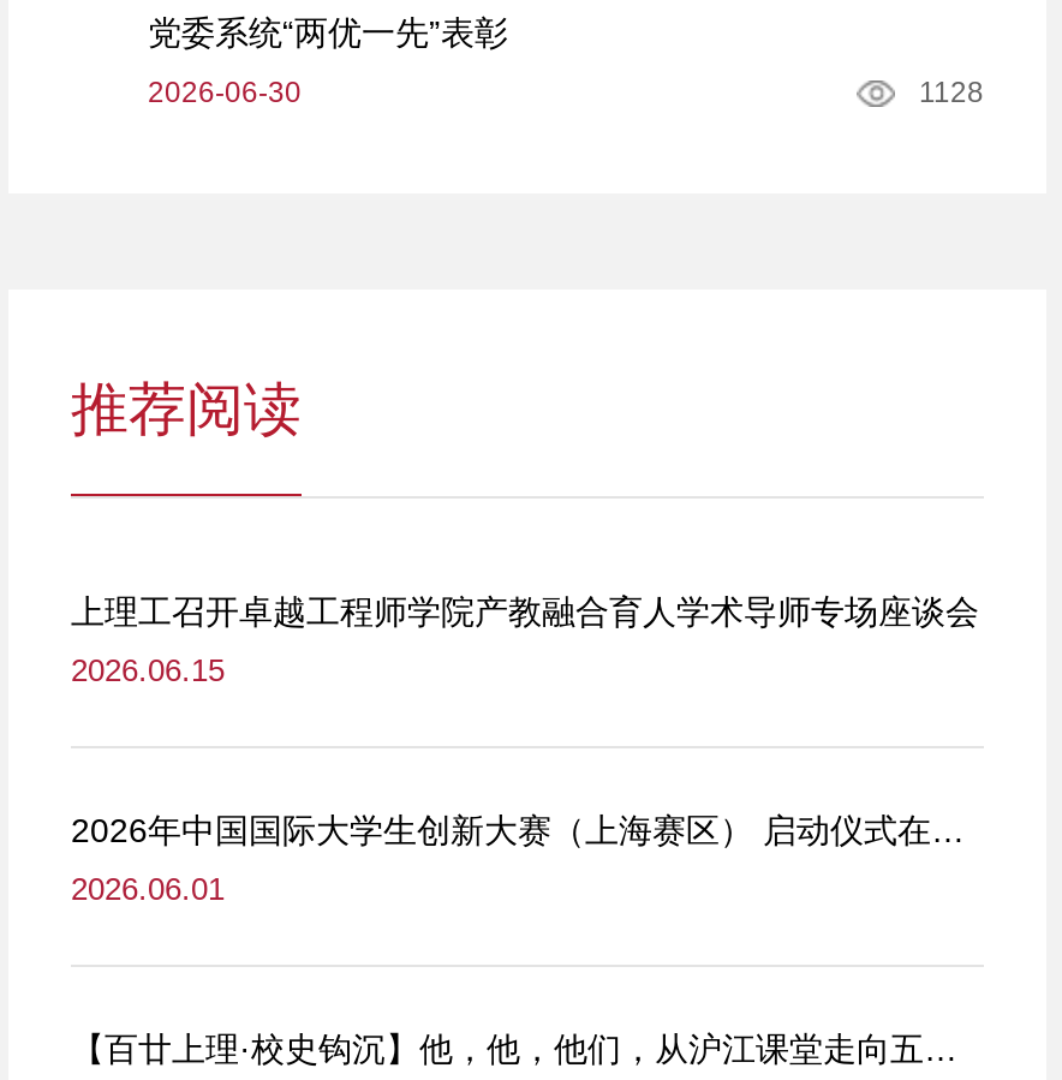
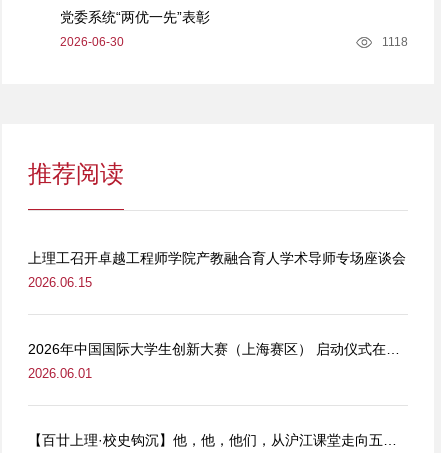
[919,76,984,109] 1128 -> [382,35,408,49] 1118

